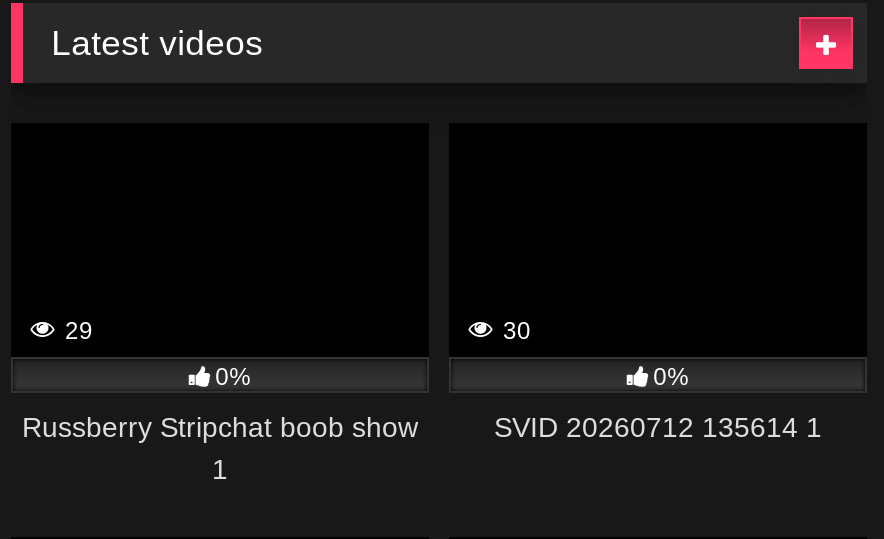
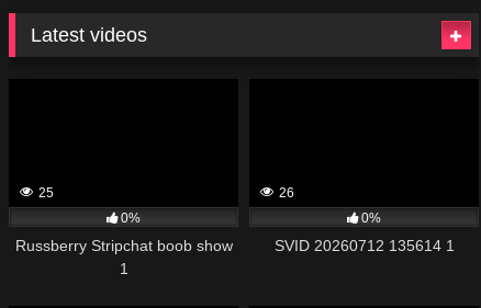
[59,317,93,345] 29 -> [35,185,54,200] 25
[497,317,531,345] 30 -> [276,185,294,200] 26

